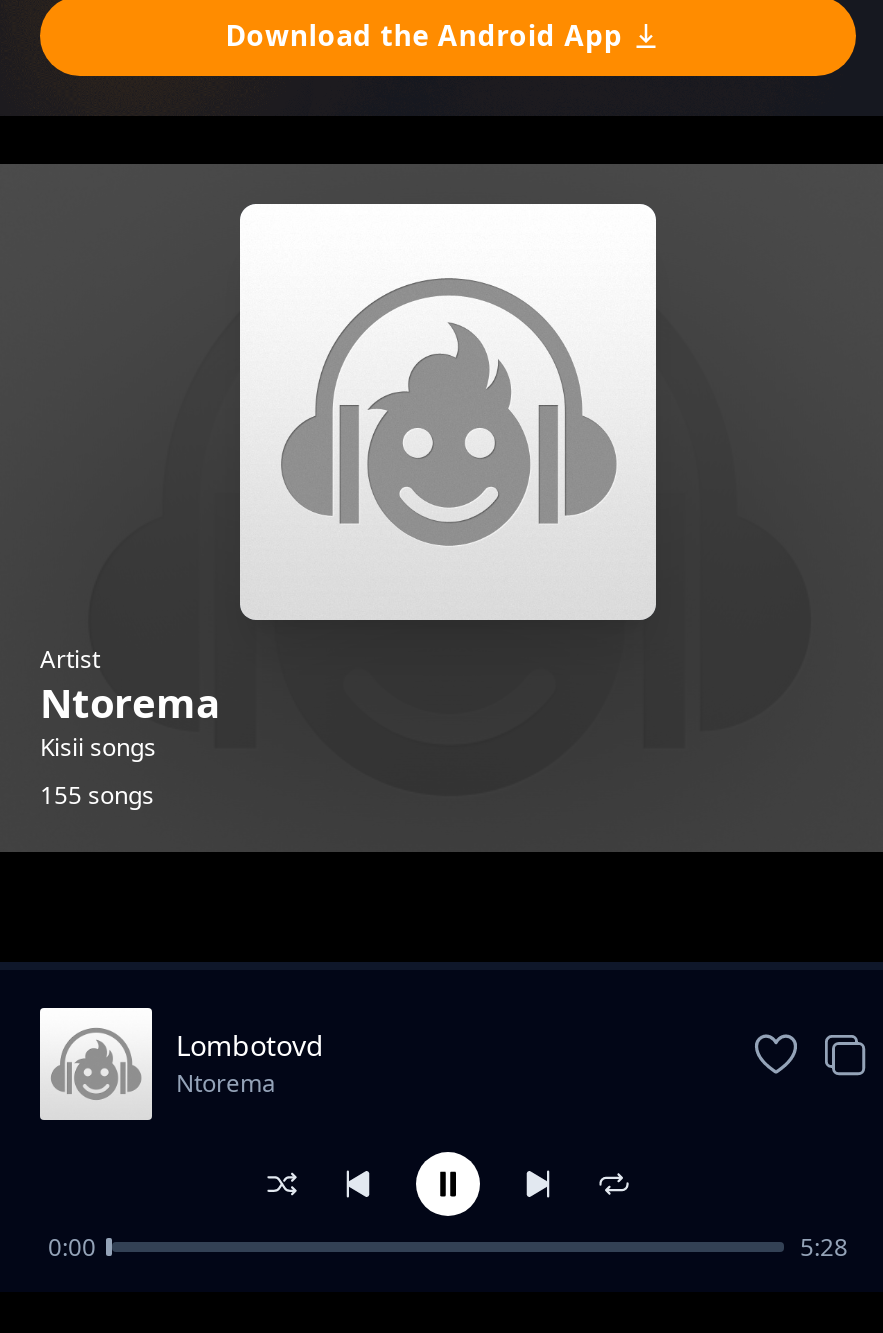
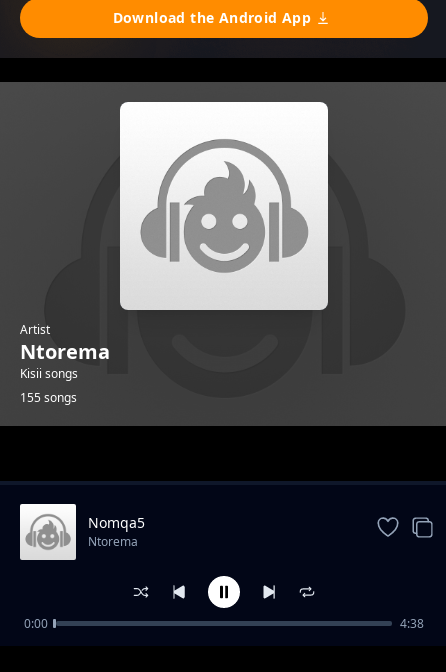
[176,1026,324,1064] Lombotovd -> [88,513,145,532] Nomqa5
[800,1230,848,1264] 5:28 -> [400,615,424,632] 4:38

